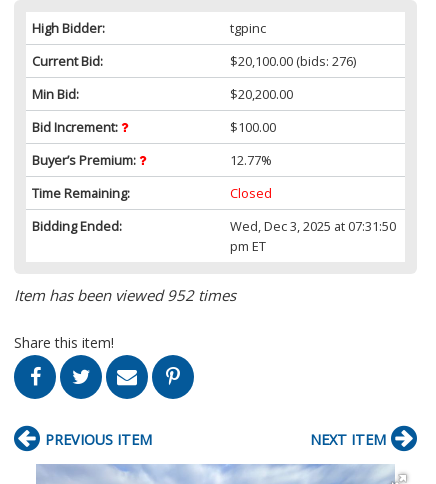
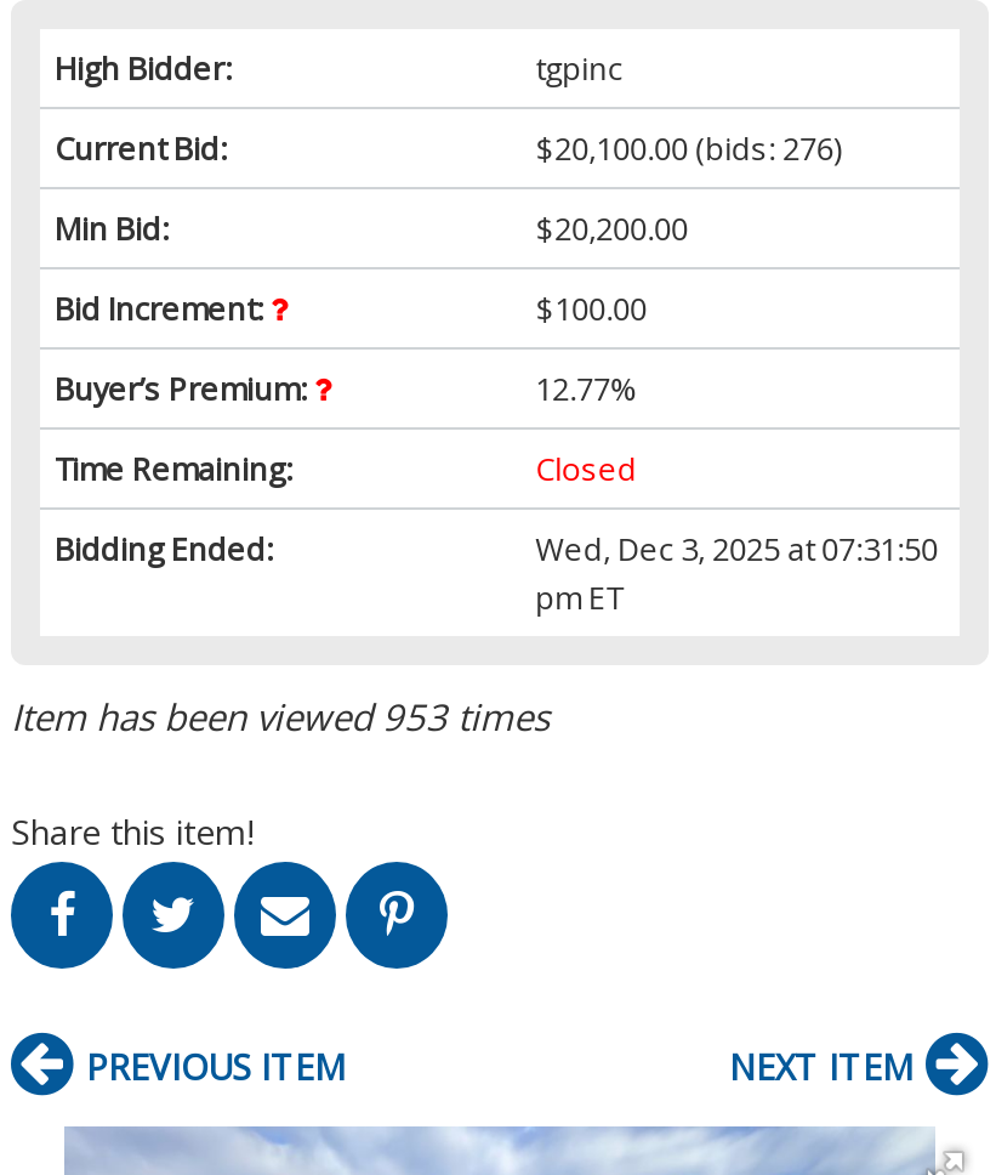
[14,285,236,305] Item has been viewed 952 times -> [11,691,550,740] Item has been viewed 953 times

